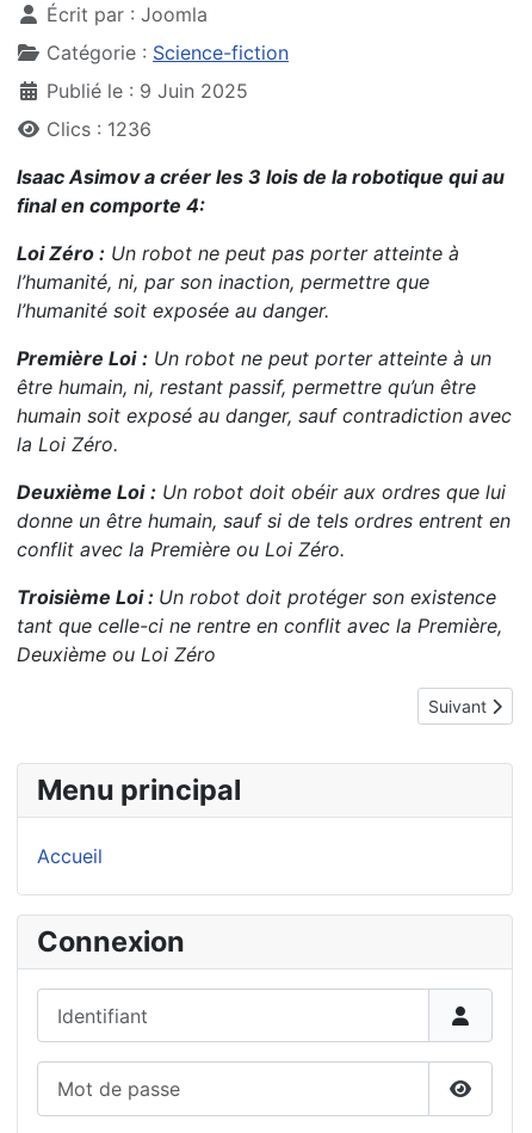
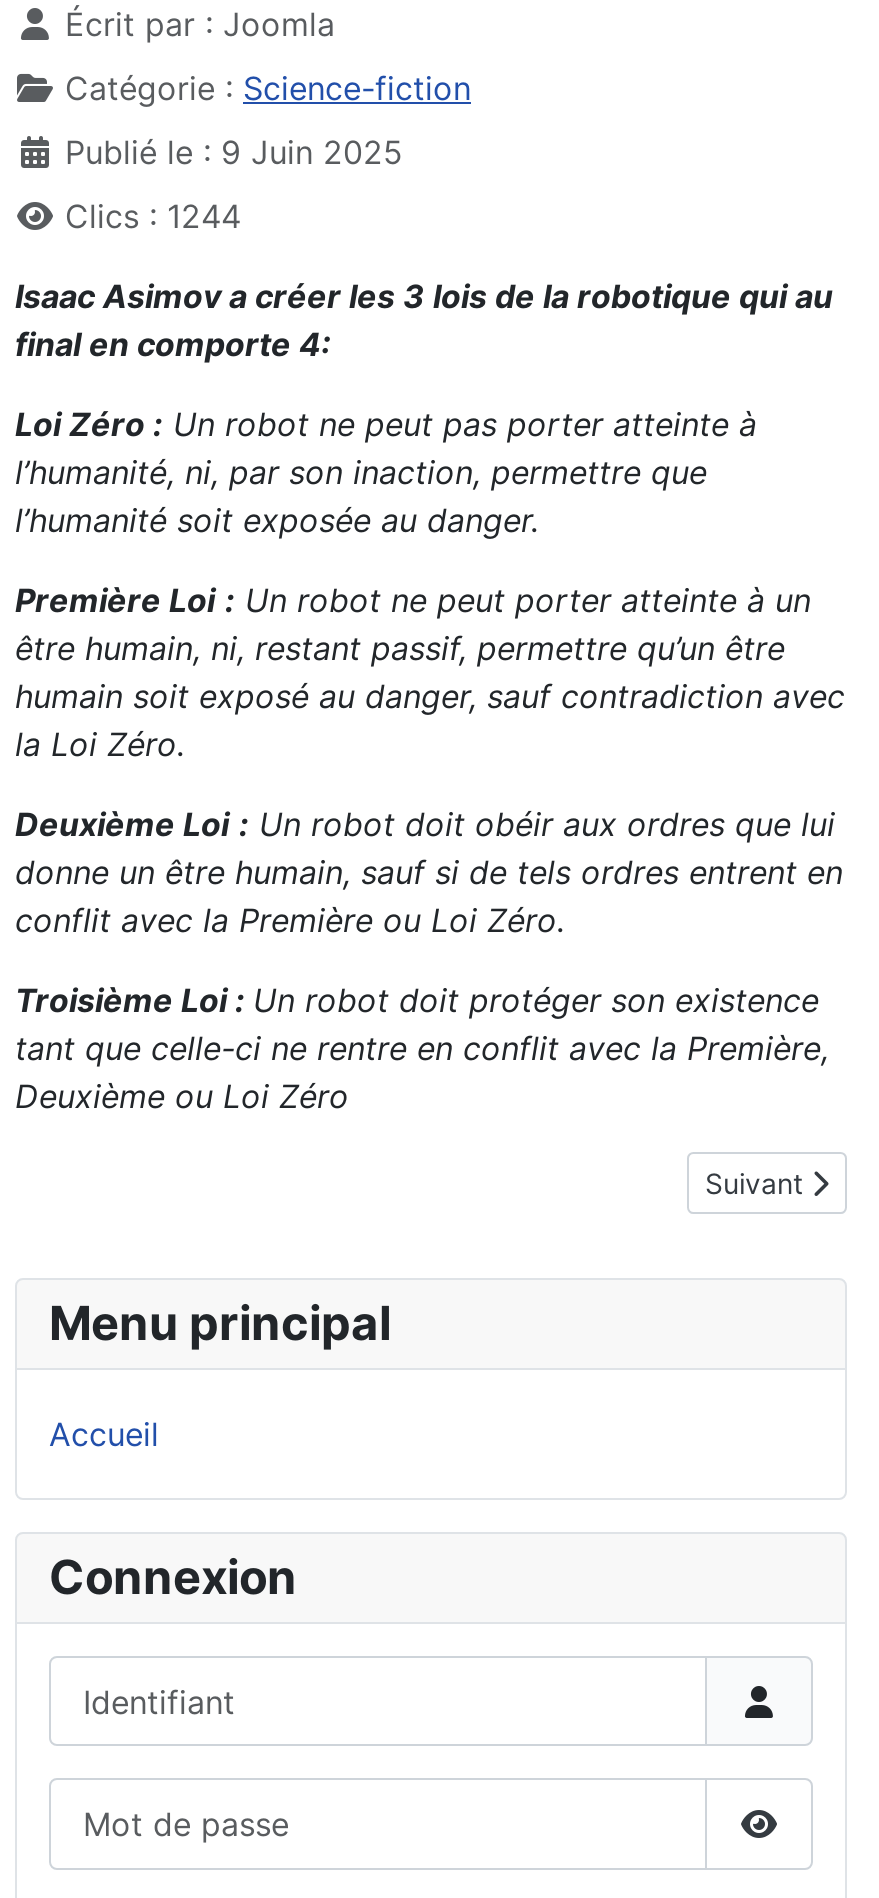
[47,117,151,141] Clics : 1236 -> [65,196,241,236] Clics : 1244

